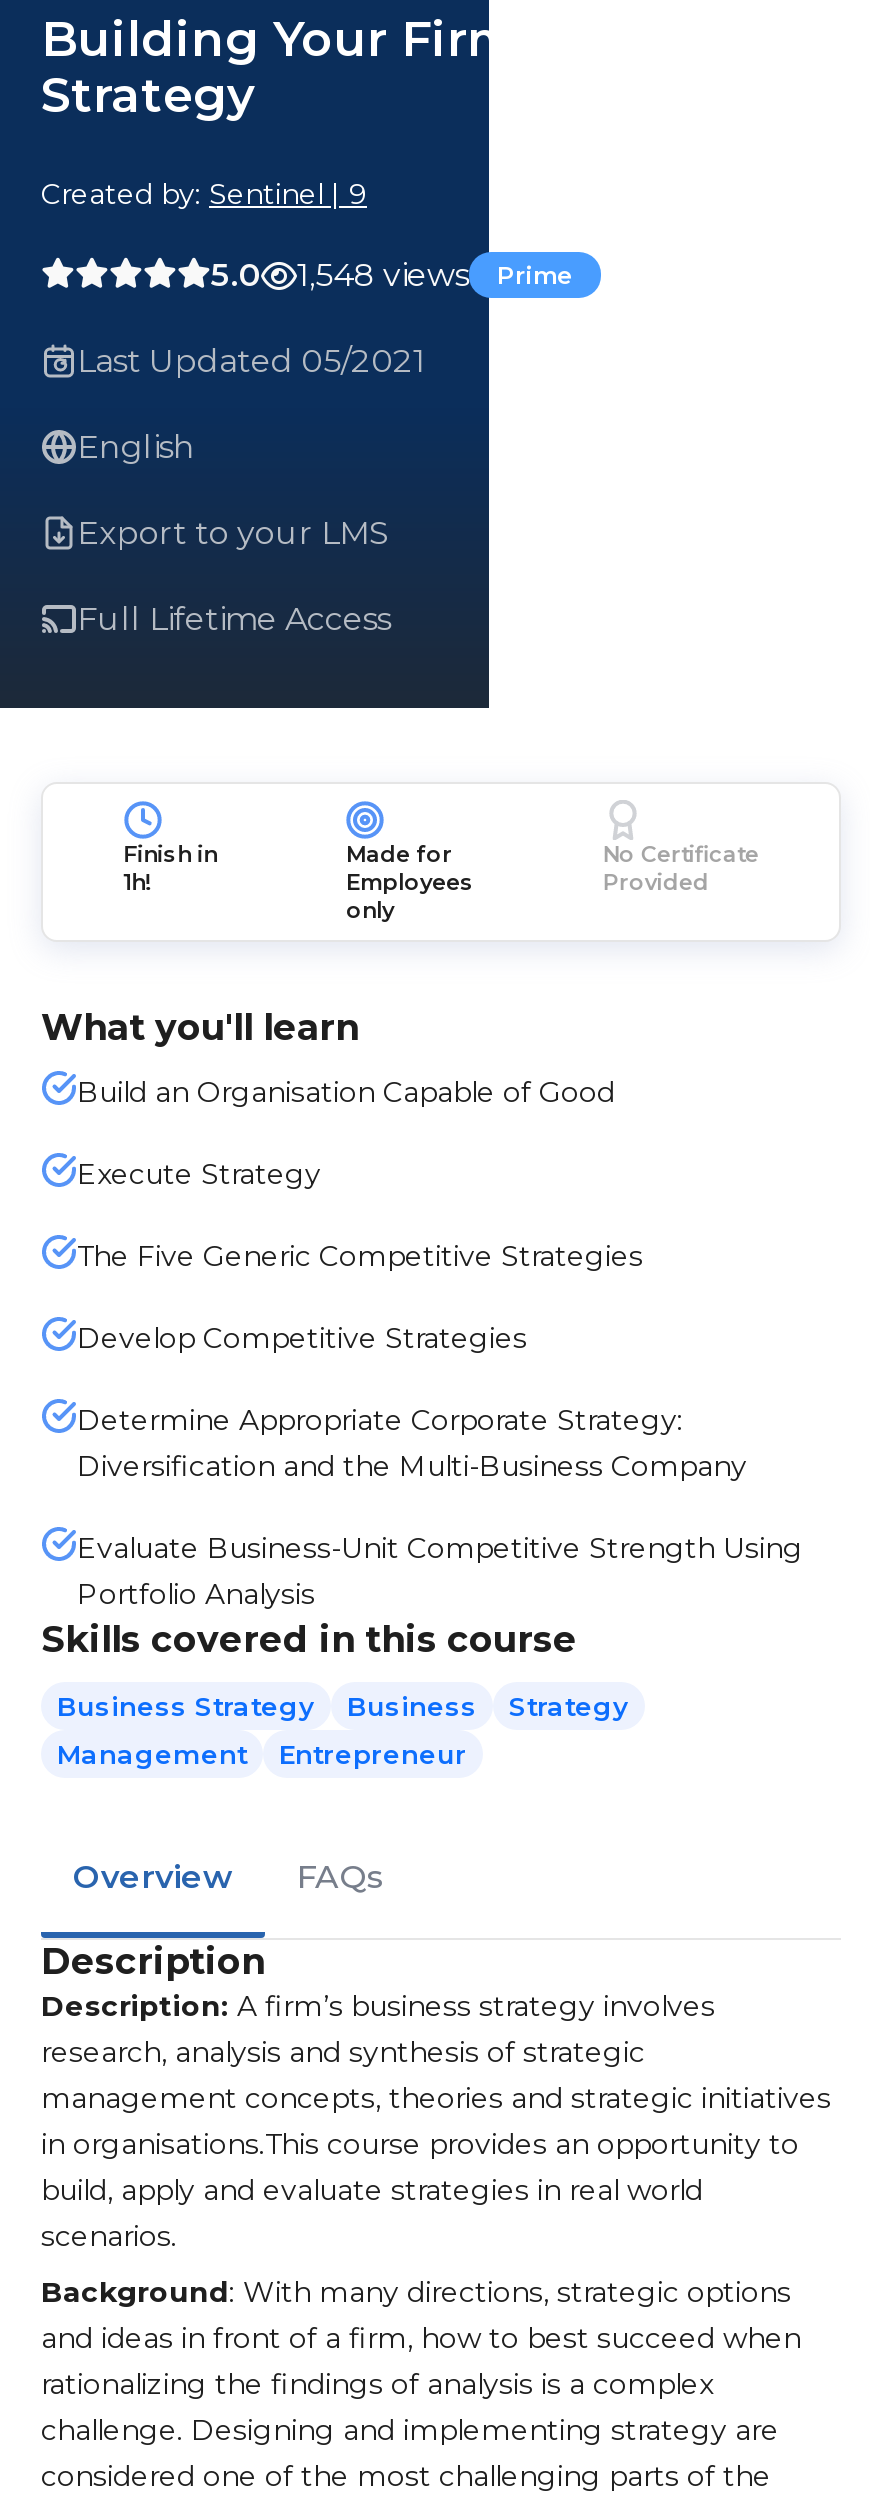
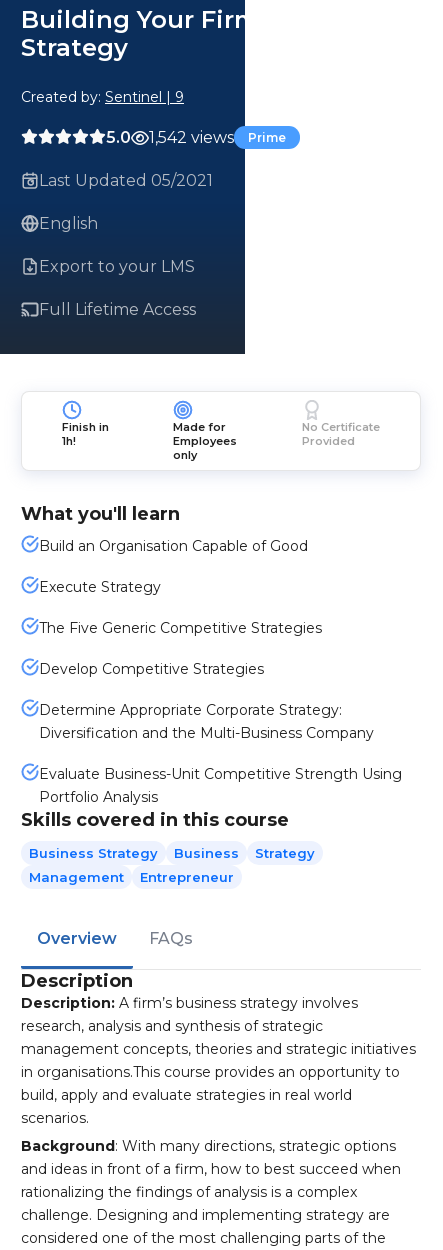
[211,256,573,294] 5.0 1,548 views Prime -> [106,128,286,147] 5.0 1,542 views Prime

